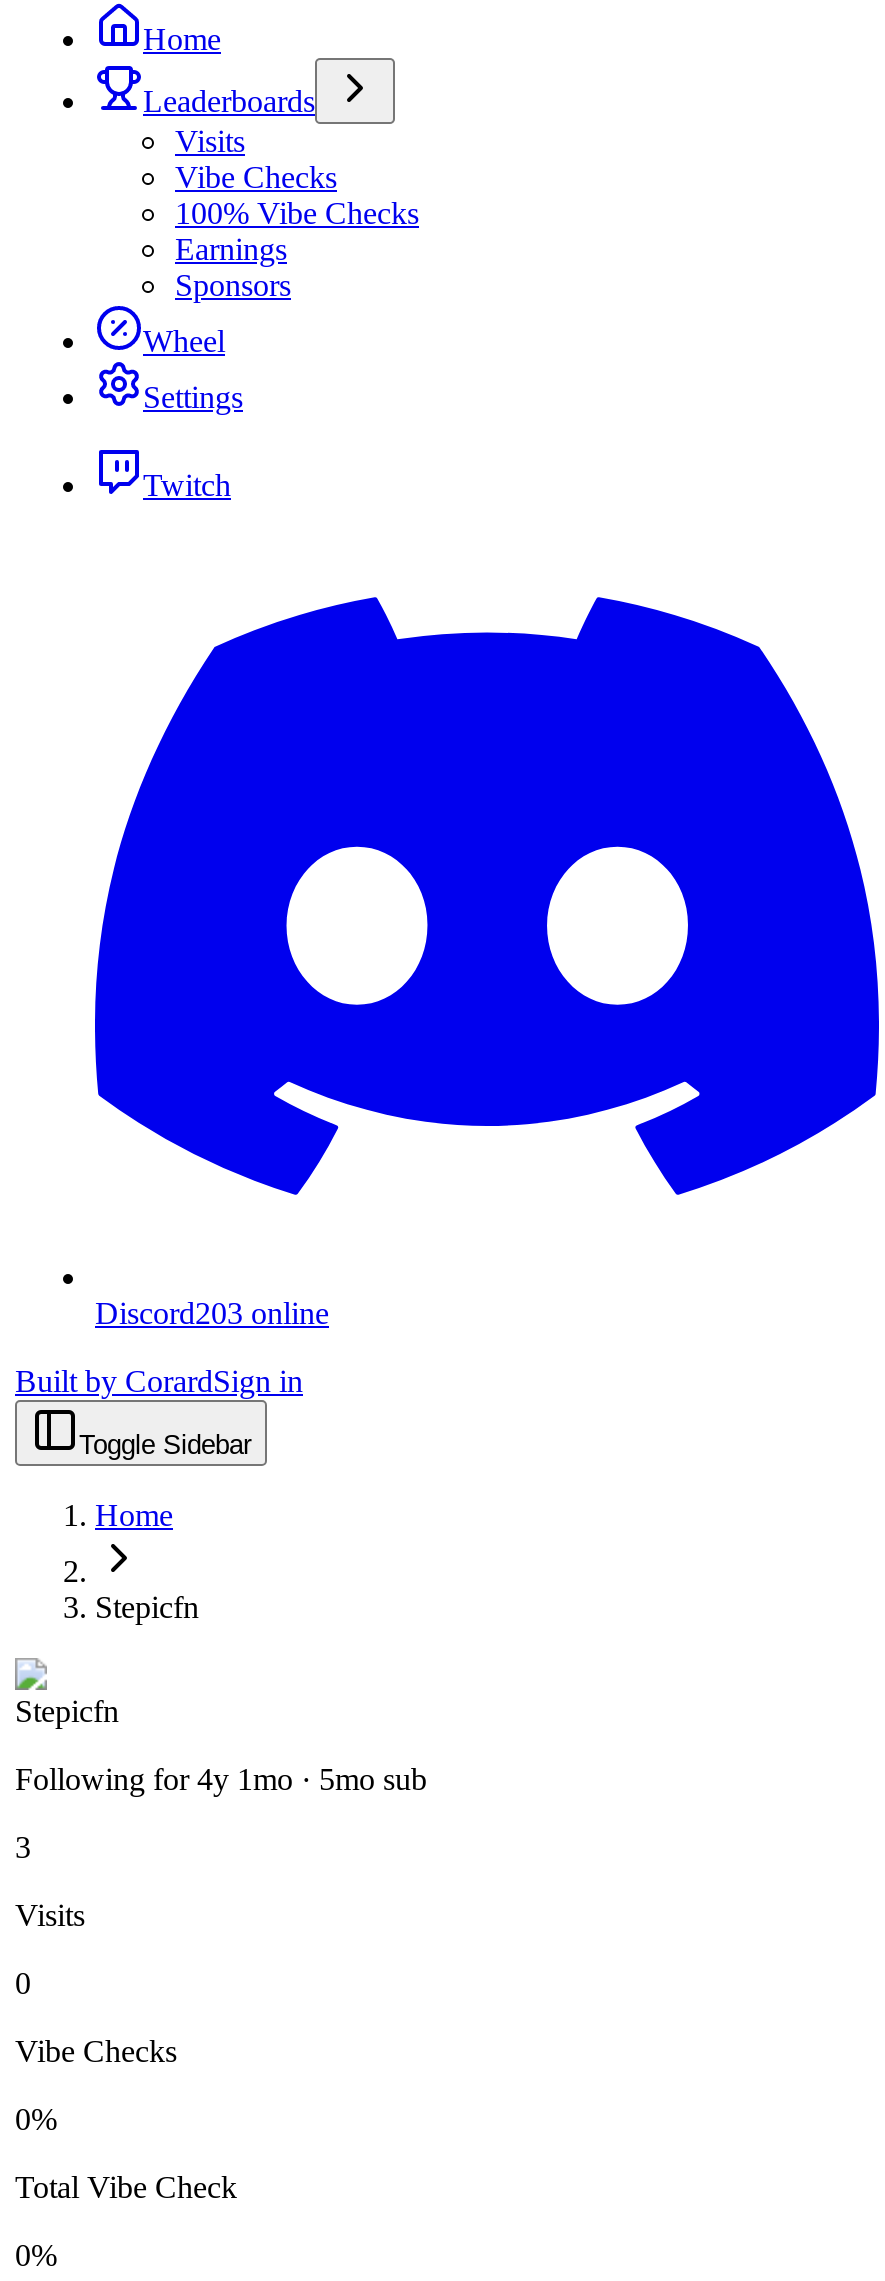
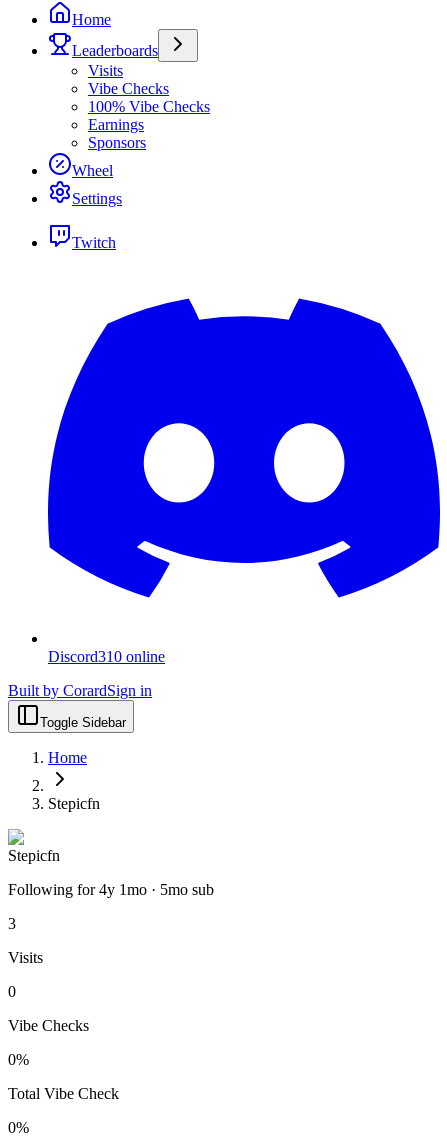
[95,1296,329,1330] Discord203 online -> [48,648,165,665] Discord310 online

